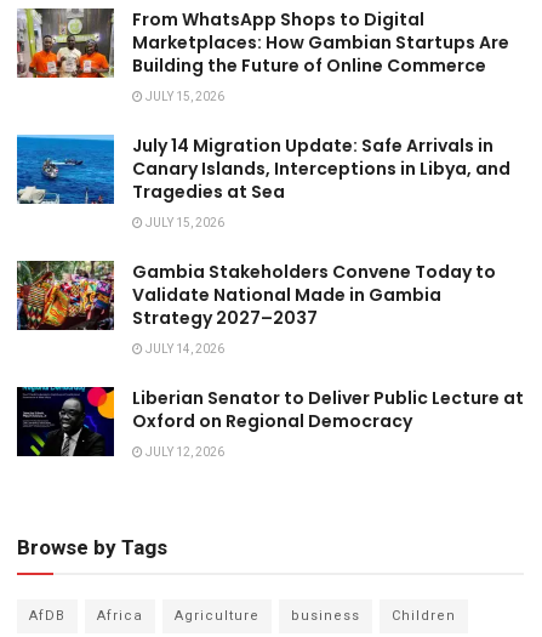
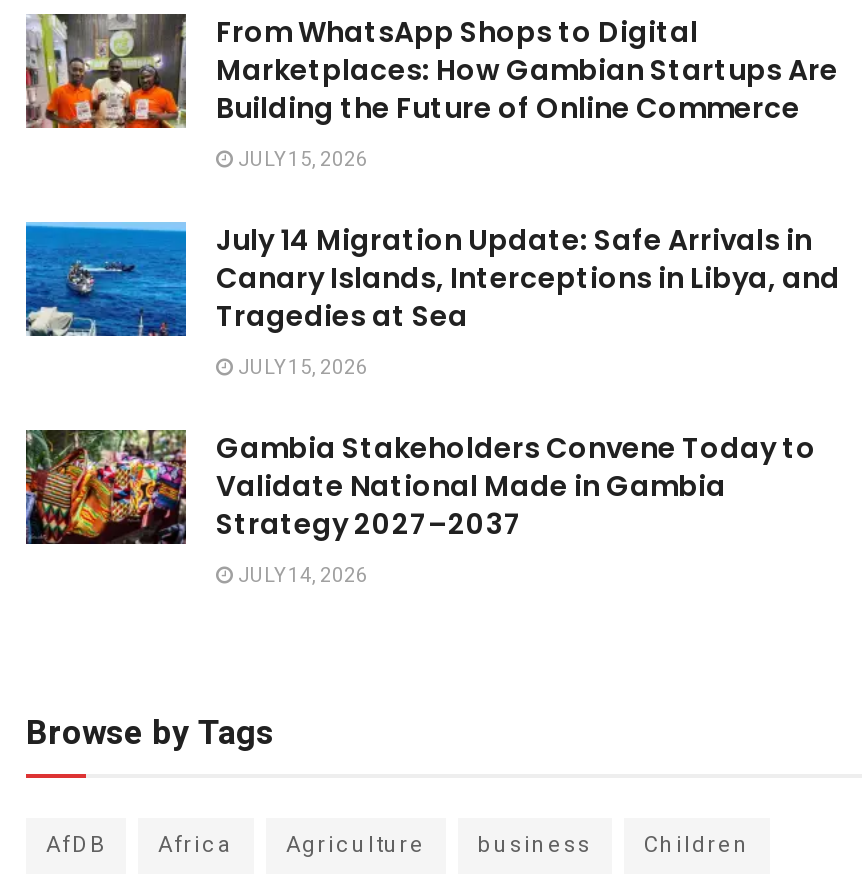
[16,386,524,461] [image] | Liberian Senator to Deliver Public Lecture at | Oxford on Regional Democracy | JULY 12, 2026 -> none

